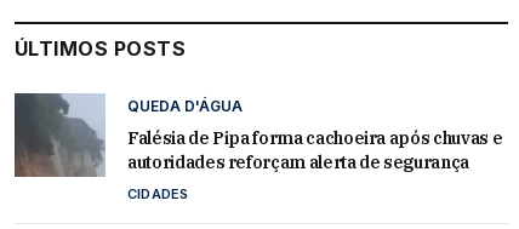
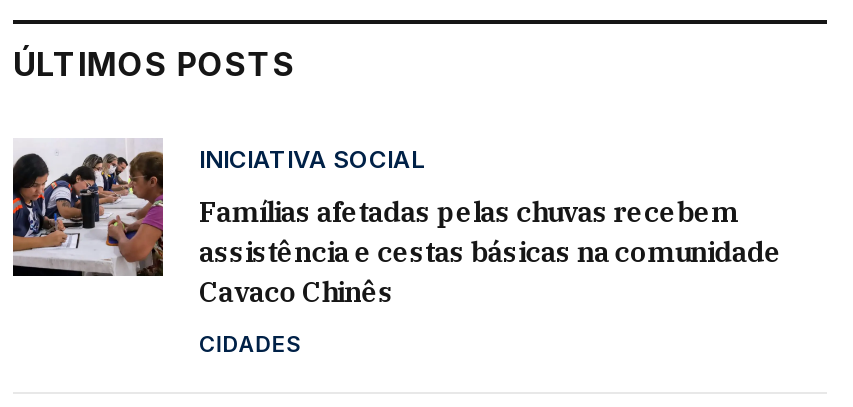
[13,92,243,178] [image] | QUEDA D'ÁGUA -> [11,140,425,278] [image] | INICIATIVA SOCIAL
[127,128,502,174] Falésia de Pipa forma cachoeira após chuvas e | autoridades reforçam alerta de segurança -> [199,195,782,311] Famílias afetadas pelas chuvas recebem | assistência e cestas básicas na comunidade | Cavaco Chinês

